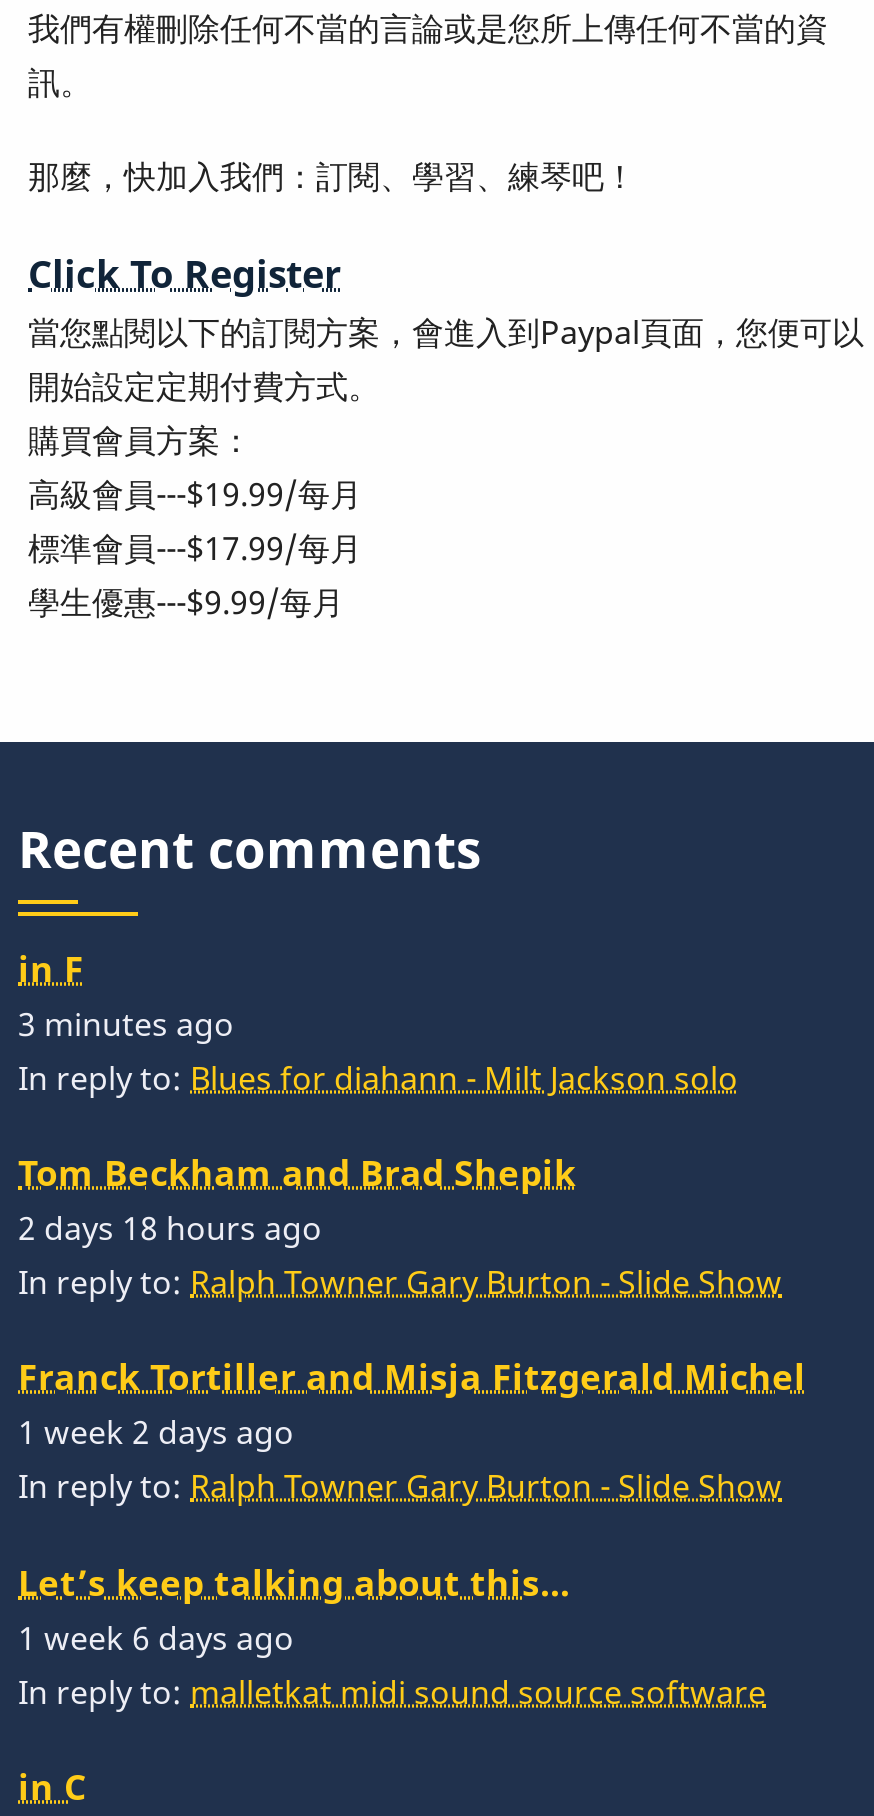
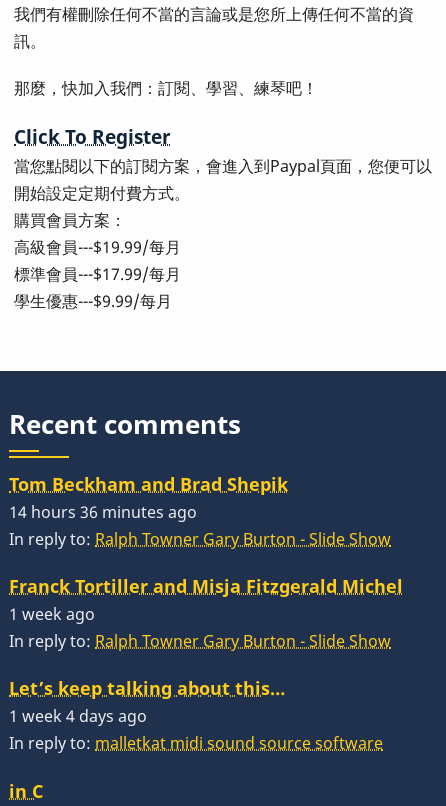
[18,944,738,1100] in F | 3 minutes ago | In reply to: Blues for diahann - Milt Jackson solo -> none
[18,1206,322,1250] 2 days 18 hours ago -> [9,501,197,523] 14 hours 36 minutes ago
[18,1411,294,1455] 1 week 2 days ago -> [9,603,95,625] 1 week ago
[18,1615,294,1659] 1 week 6 days ago -> [9,705,147,727] 1 week 4 days ago

